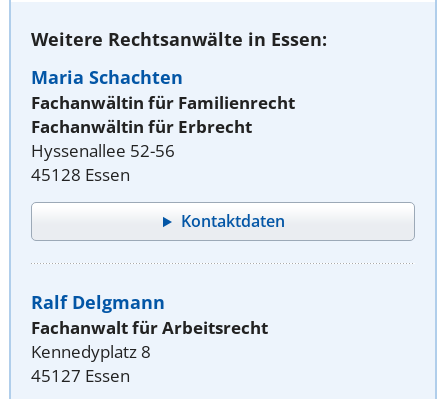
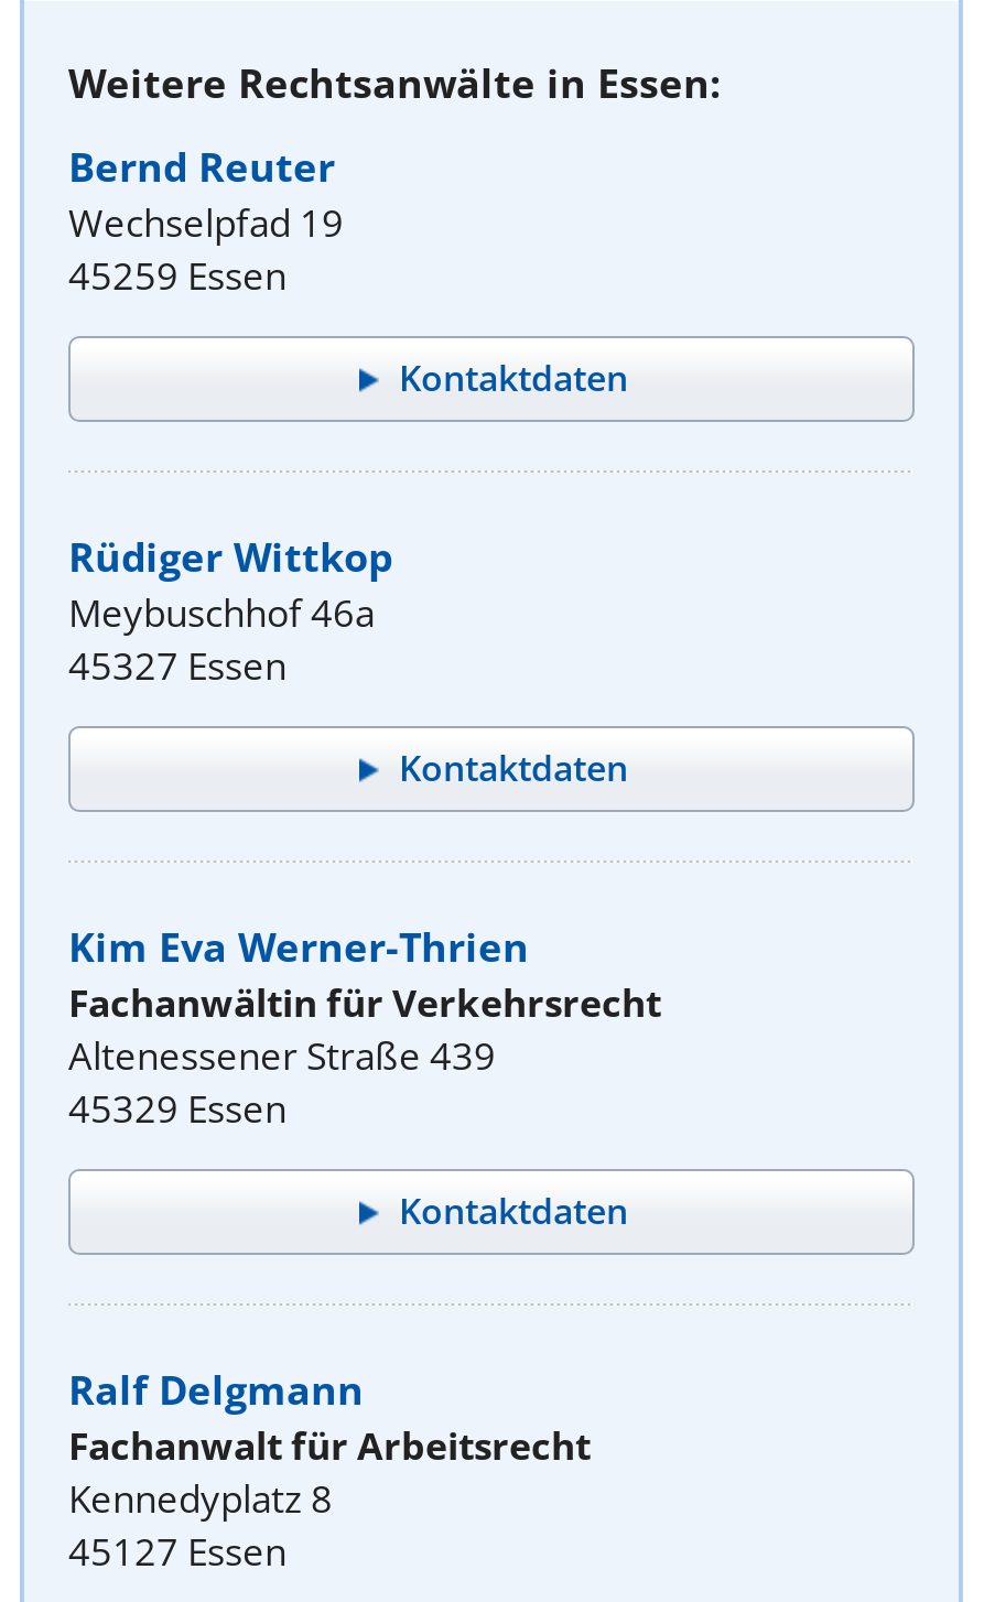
[31,65,295,186] Maria Schachten | Fachanwältin für Familienrecht | Fachanwältin für Erbrecht | Hyssenallee 52-56 | 45128 Essen -> [68,140,661,1134] Bernd Reuter | Wechselpfad 19 | 45259 Essen | Kontaktdaten | Rüdiger Wittkop | Meybuschhof 46a | 45327 Essen | Kontaktdaten | Kim Eva Werner-Thrien | Fachanwältin für Verkehrsrecht | Altenessener Straße 439 | 45329 Essen

